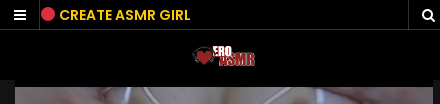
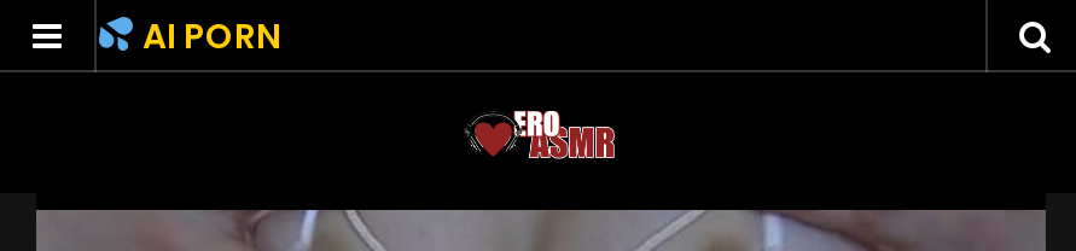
[56,4,191,24] CREATE ASMR GIRL -> [135,11,280,59] AI PORN

